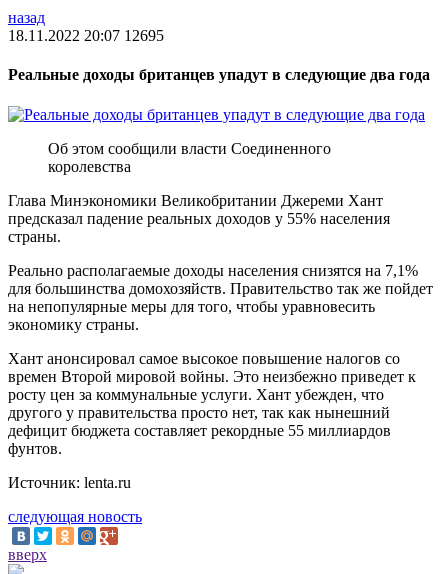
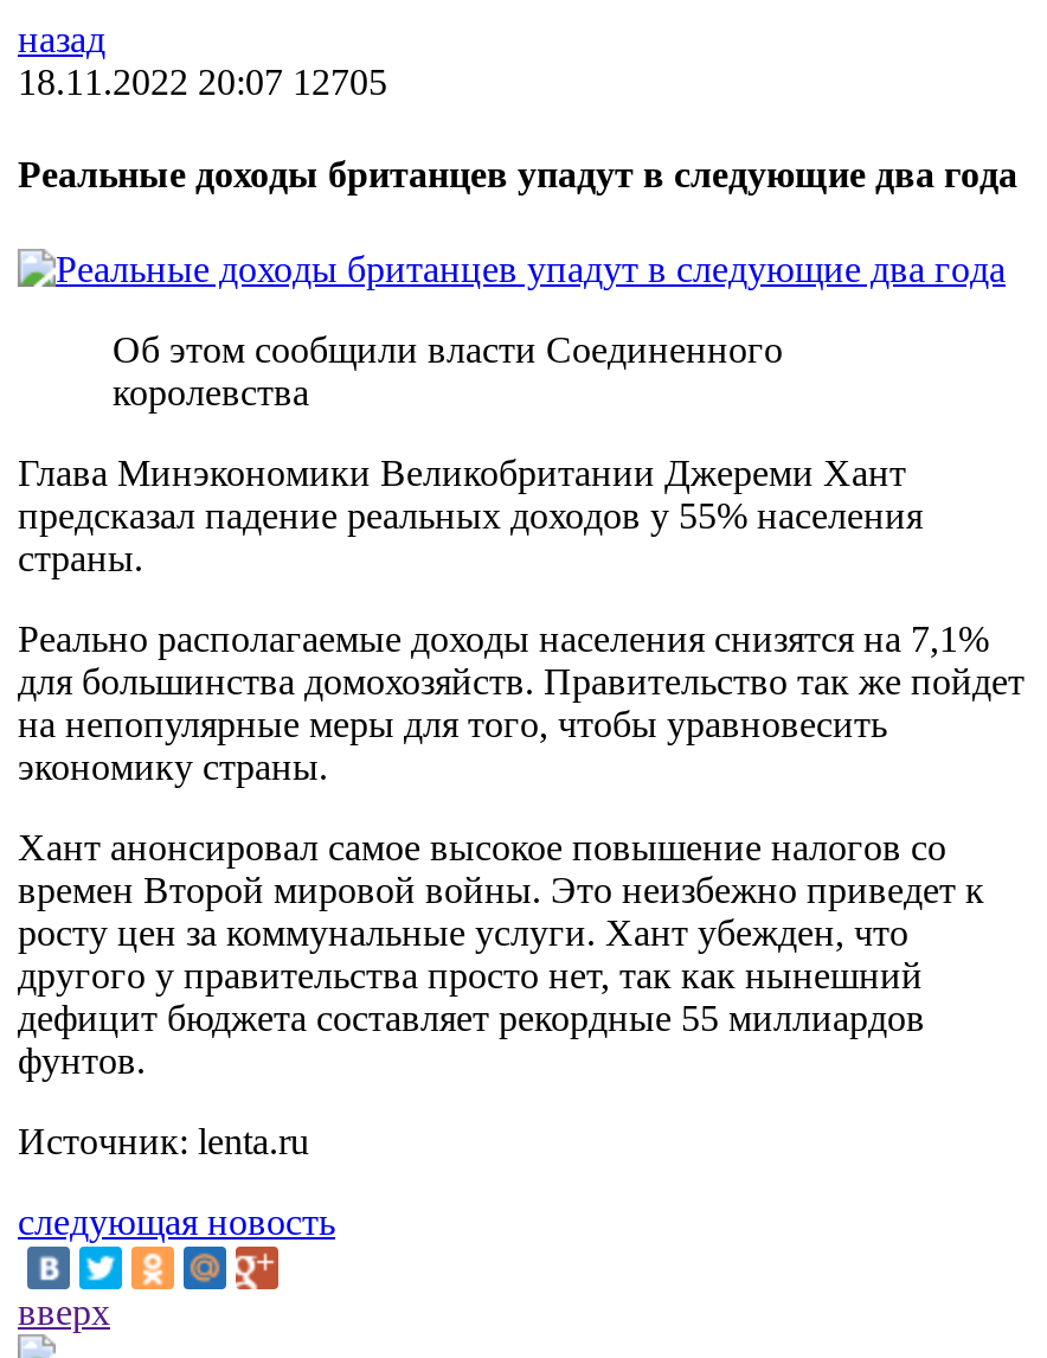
[8,27,164,44] 18.11.2022 20:07 12695 -> [18,62,387,102] 18.11.2022 20:07 12705

